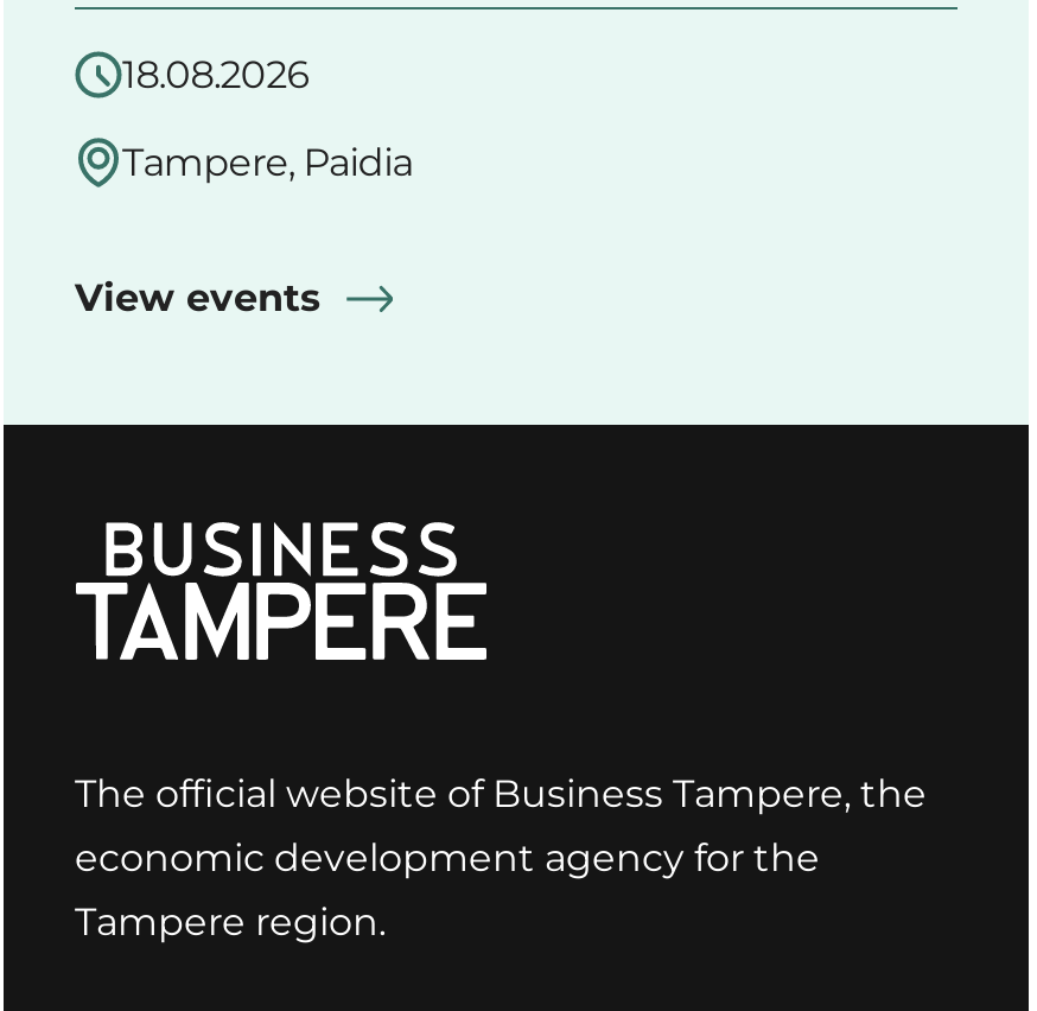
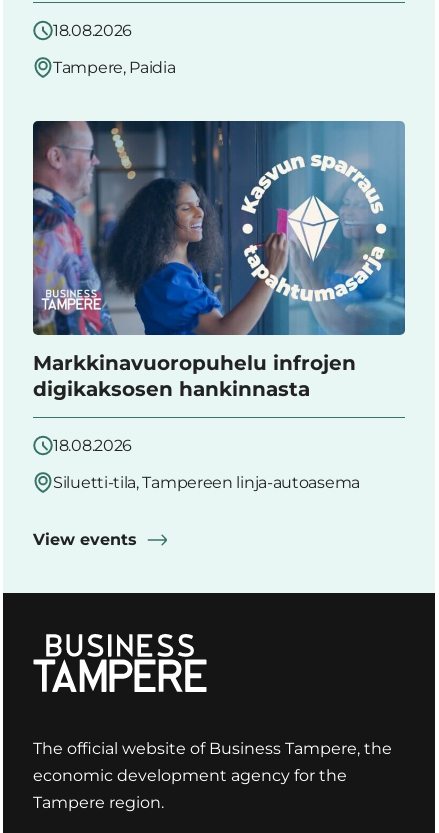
none -> [32,120,406,492] [image] | Markkinavuoropuhelu infrojen | digikaksosen hankinnasta | 18.08.2026 | Siluetti-tila, Tampereen linja-autoasema

